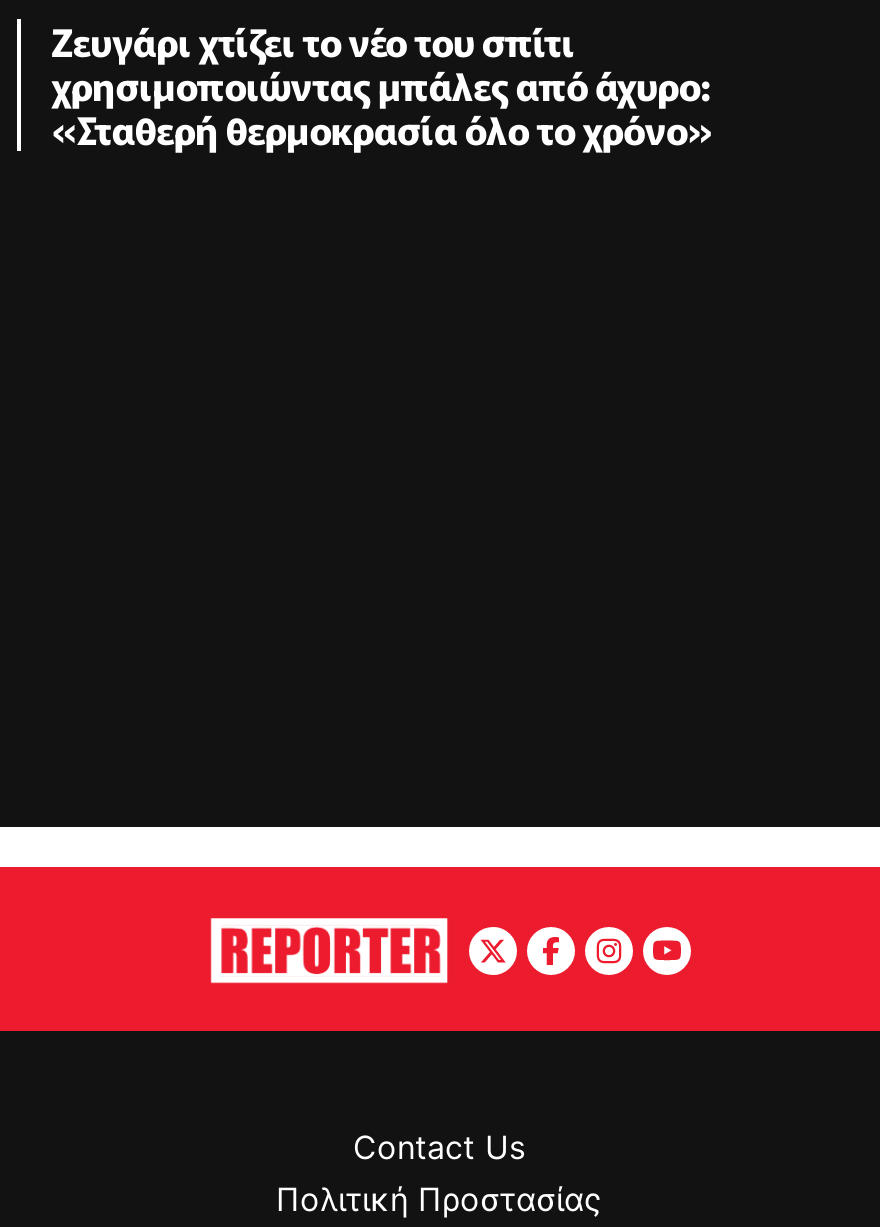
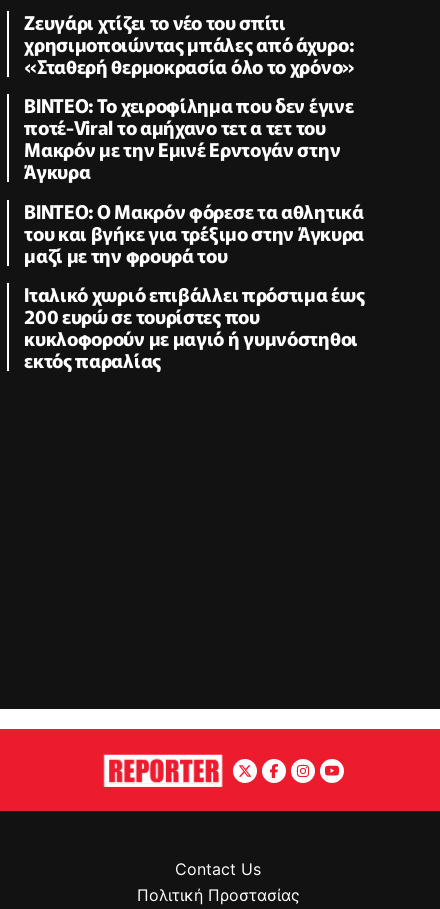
none -> [24,91,364,373] ΒΙΝΤΕΟ: Το χειροφίλημα που δεν έγινε | ποτέ-Viral το αμήχανο τετ α τετ του | Μακρόν με την Εμινέ Ερντογάν στην | Άγκυρα | ΒΙΝΤΕΟ: Ο Μακρόν φόρεσε τα αθλητικά | του και βγήκε για τρέξιμο στην Άγκυρα | μαζί με την φρουρά του | Ιταλικό χωριό επιβάλλει πρόστιμα έως | 200 ευρώ σε τουρίστες που | κυκλοφορούν με μαγιό ή γυμνόστηθοι | εκτός παραλίας

